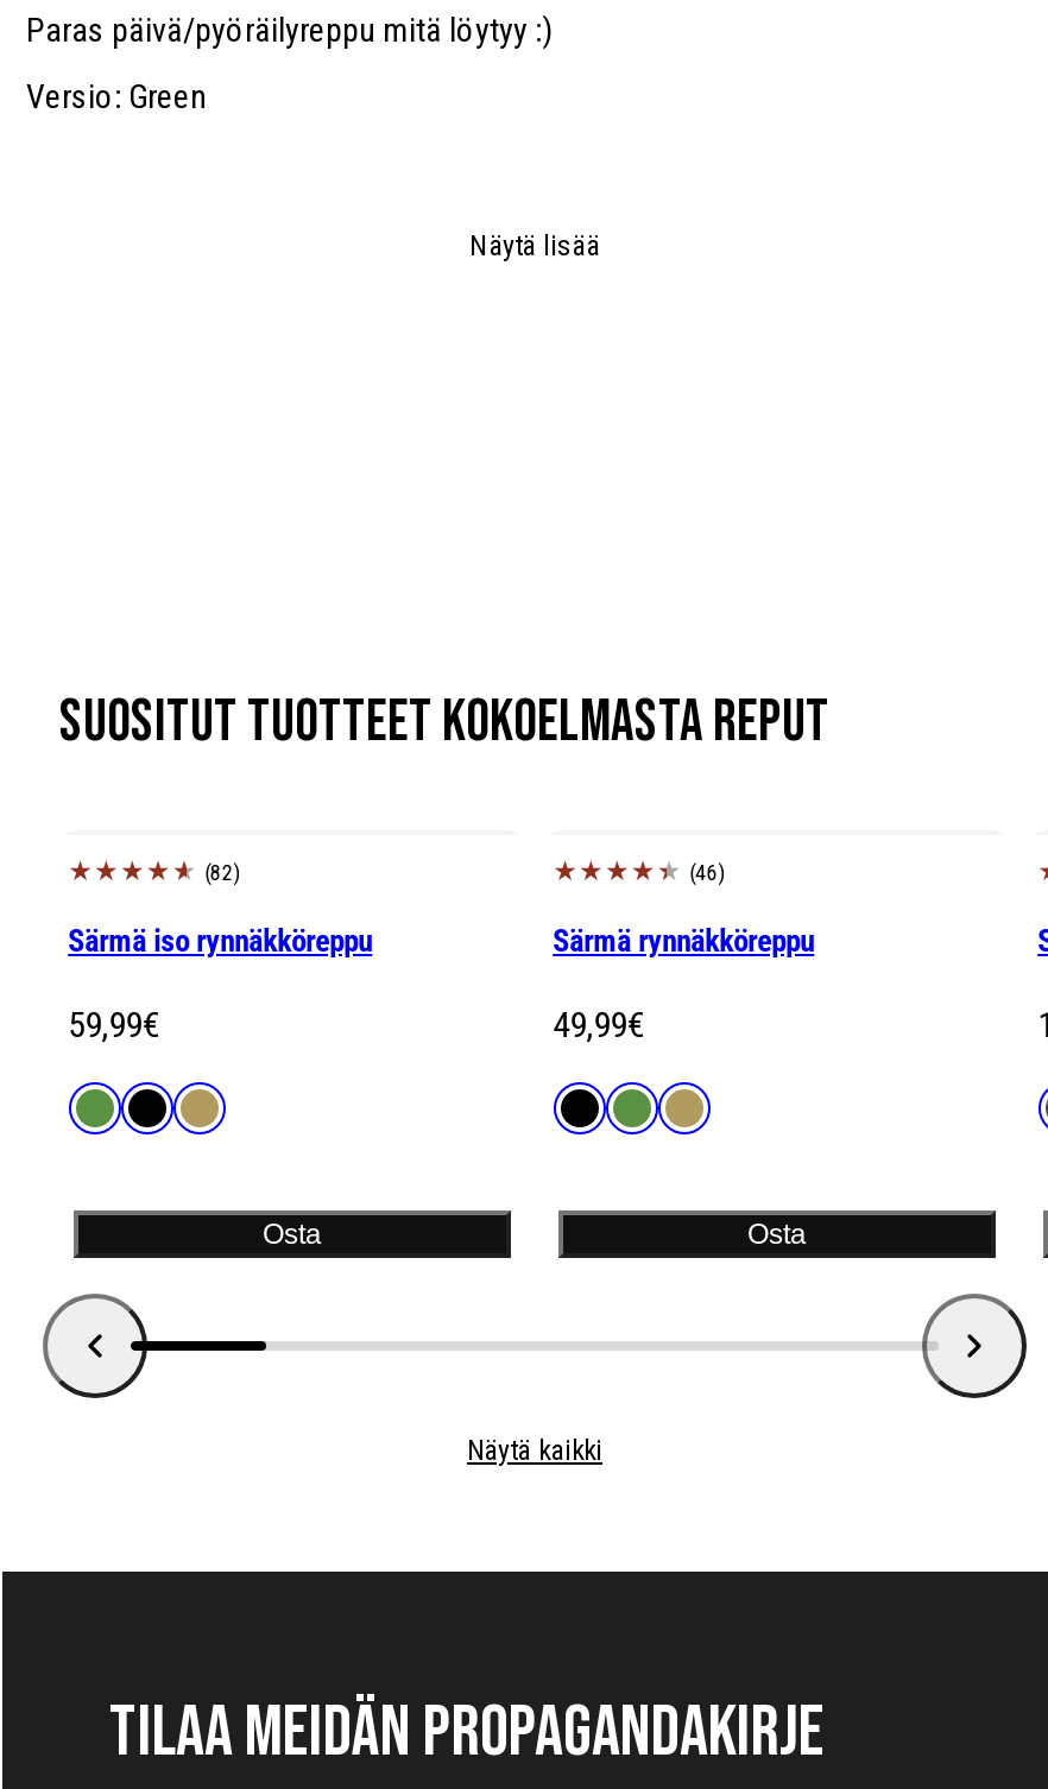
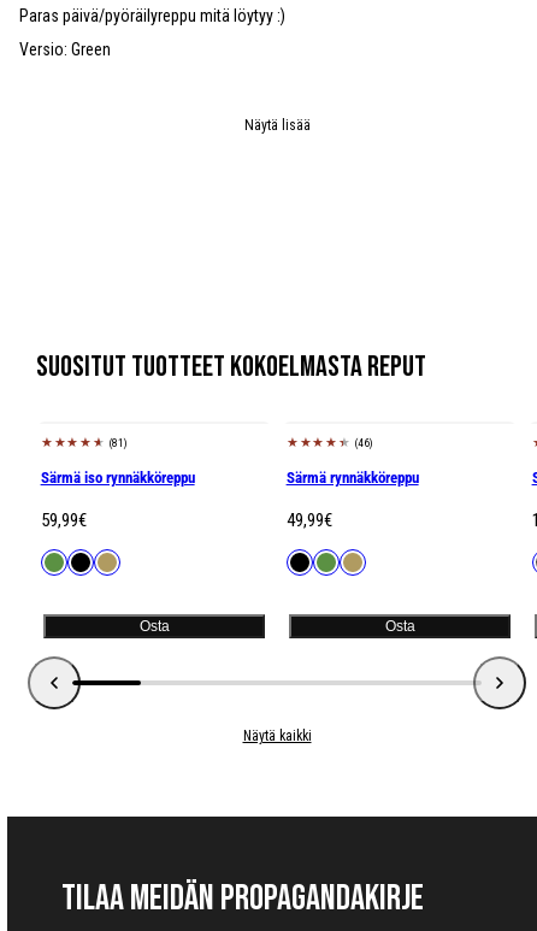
[205,860,241,886] (82) -> [110,436,128,450] (81)

